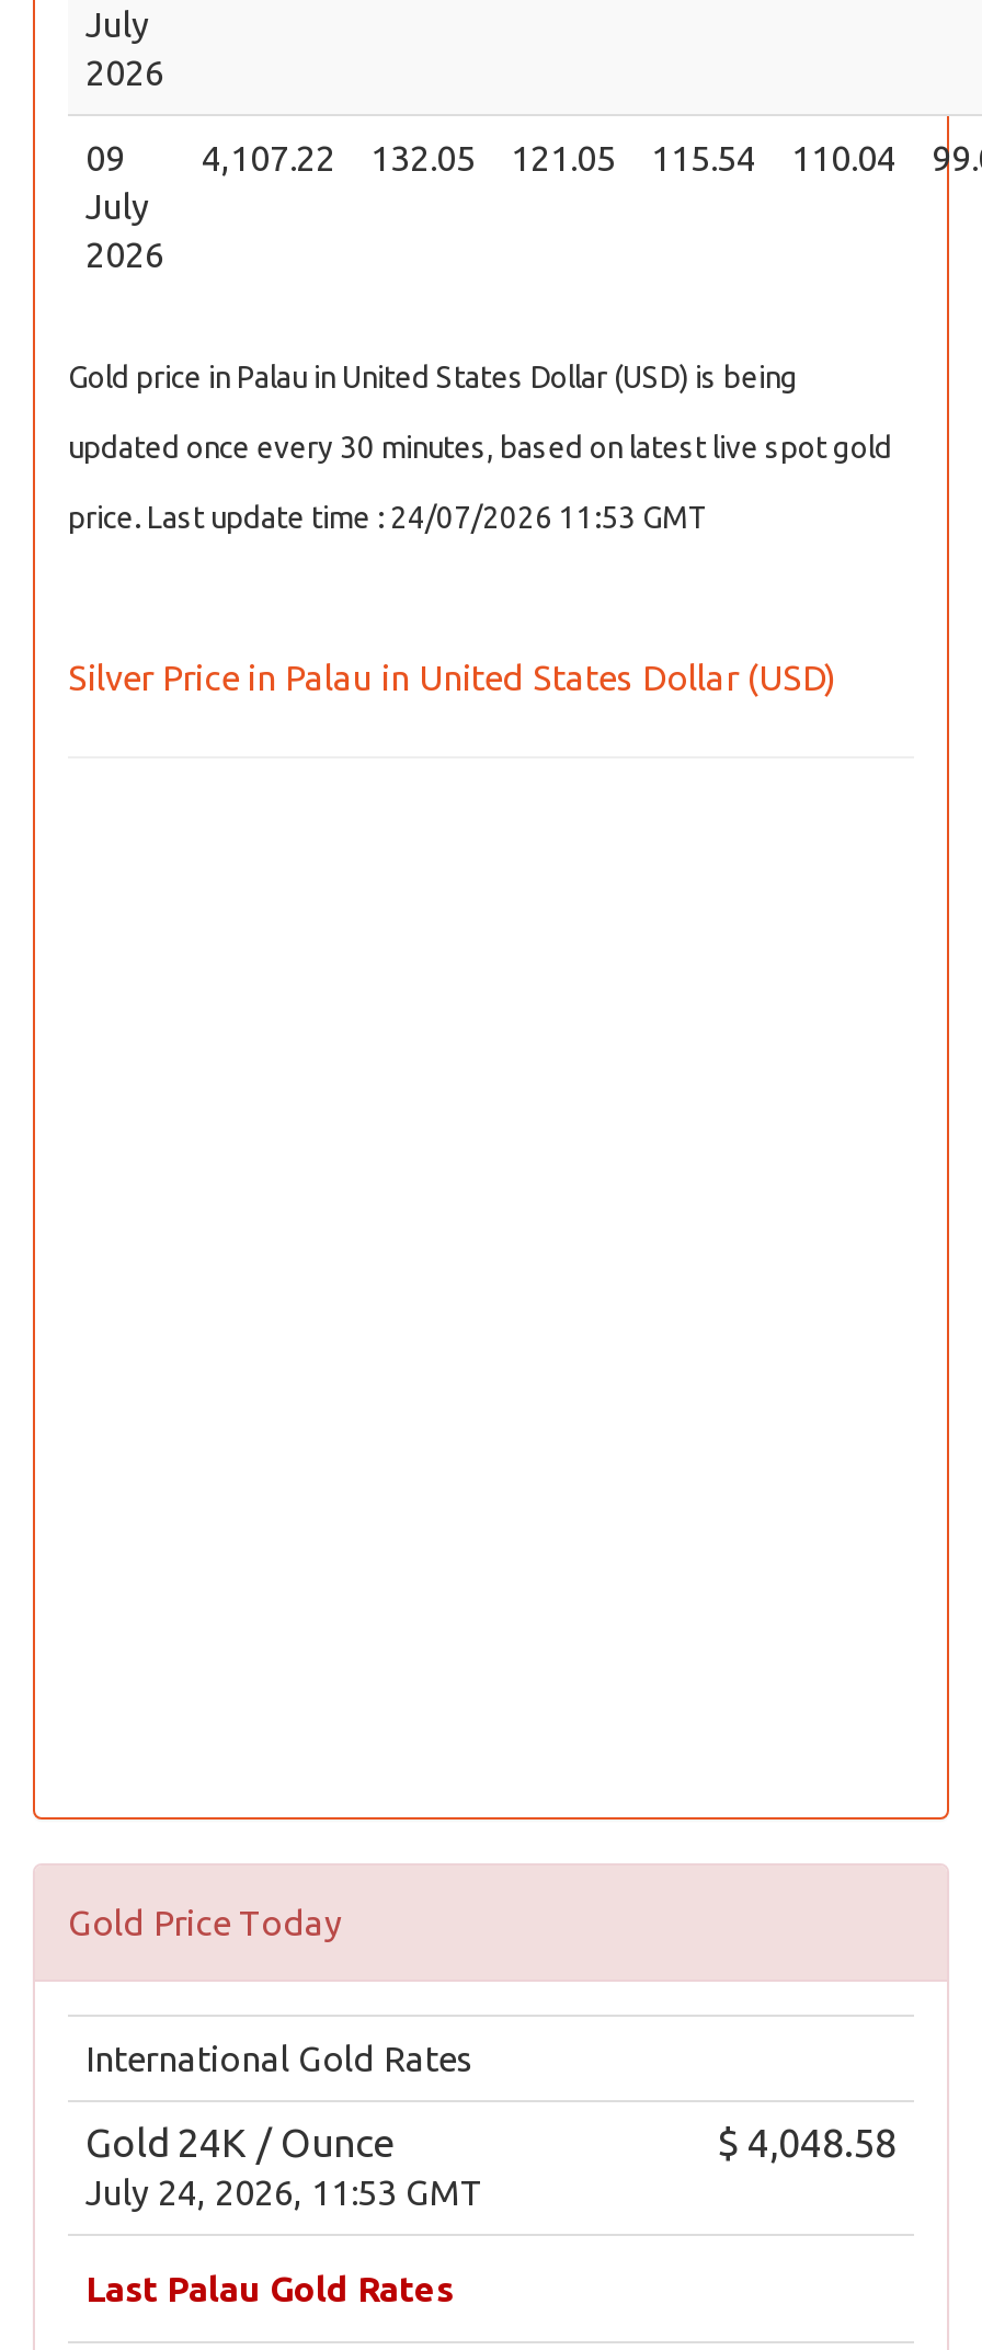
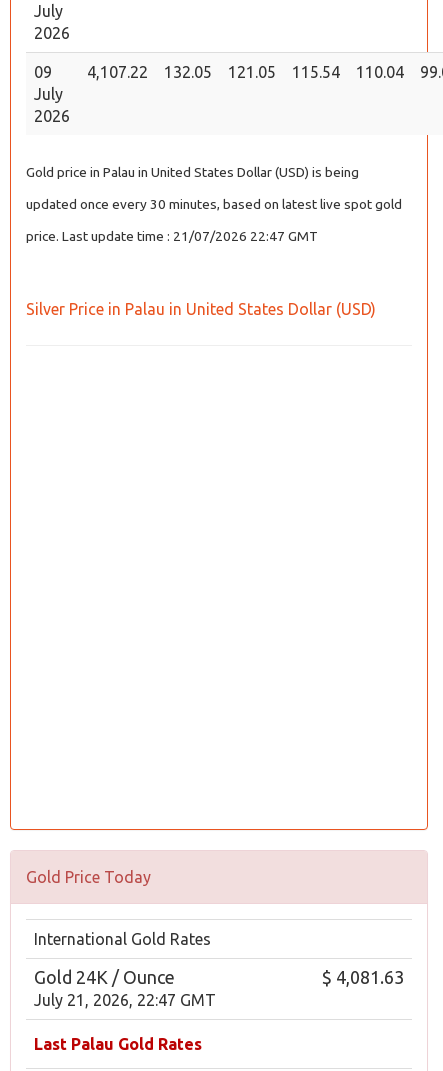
[68,500,708,535] price. Last update time : 24/07/2026 11:53 GMT -> [26,228,318,244] price. Last update time : 21/07/2026 22:47 GMT
[717,2120,897,2164] $ 4,048.58 -> [322,967,404,987] $ 4,081.63
[85,2172,484,2212] July 24, 2026, 11:53 GMT -> [34,991,216,1009] July 21, 2026, 22:47 GMT

